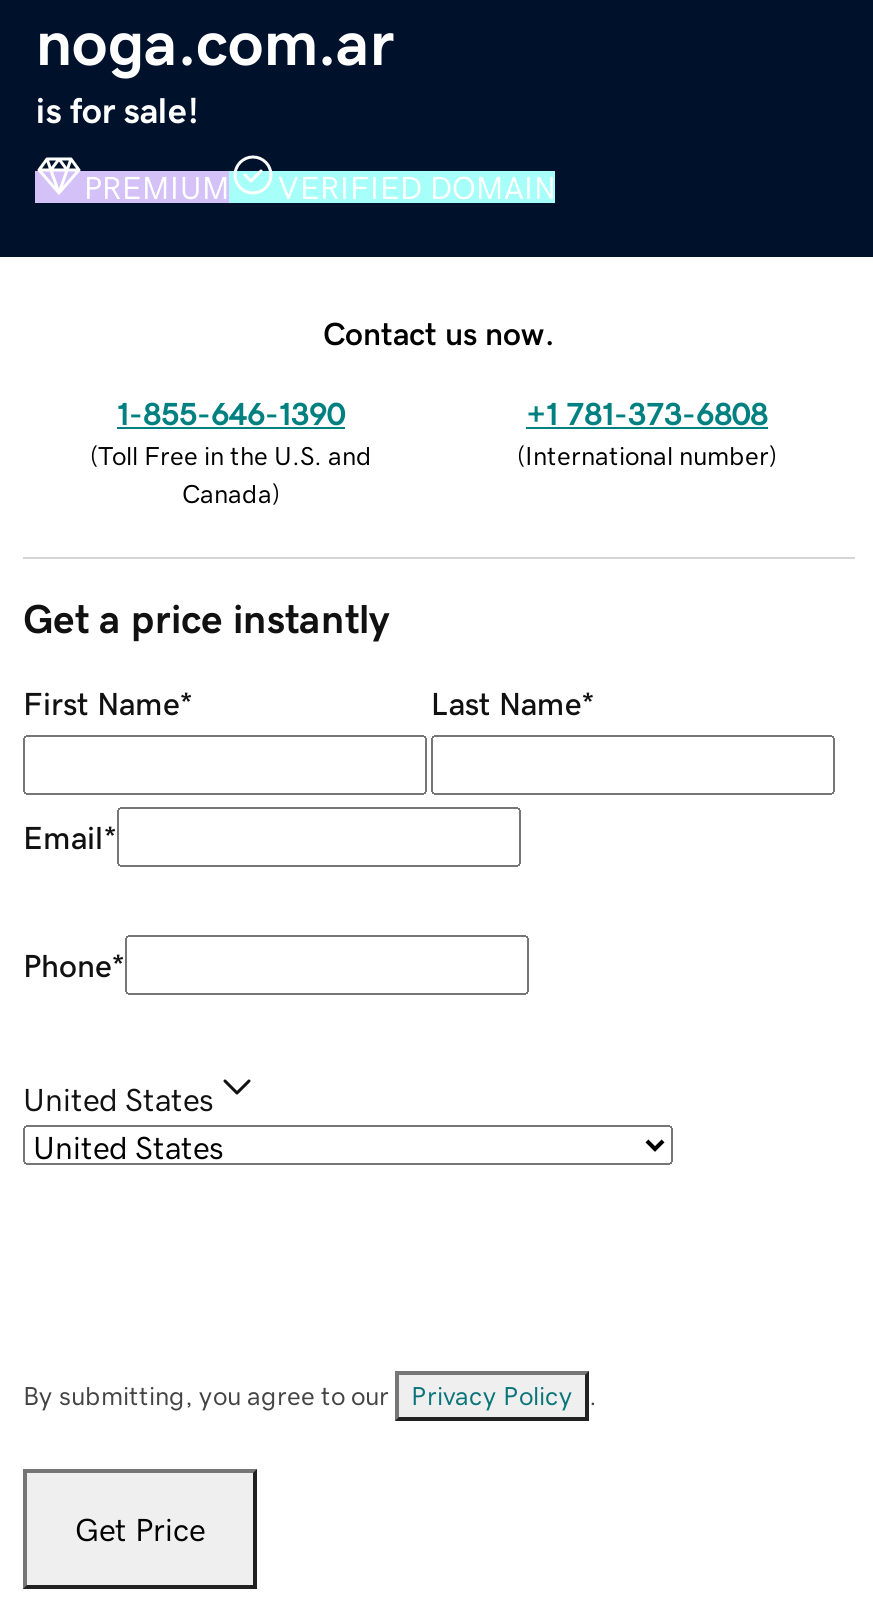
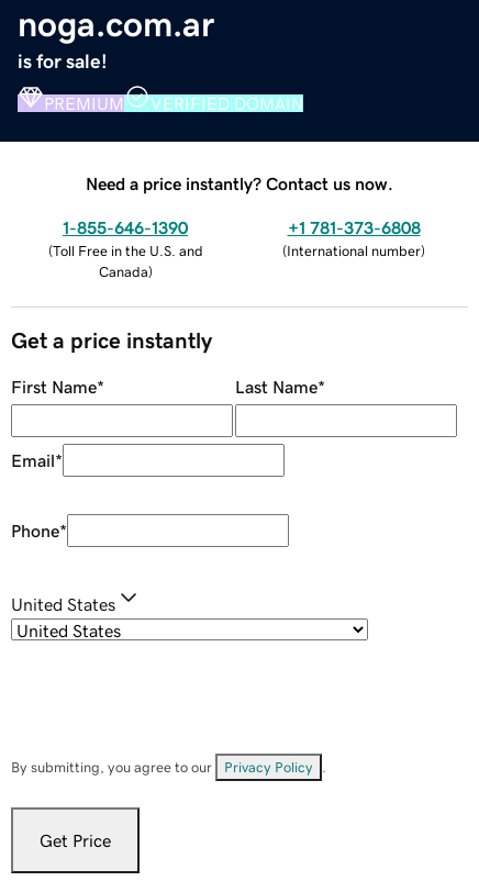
[323,316,555,348] Contact us now. -> [86,174,393,192] Need a price instantly? Contact us now.

